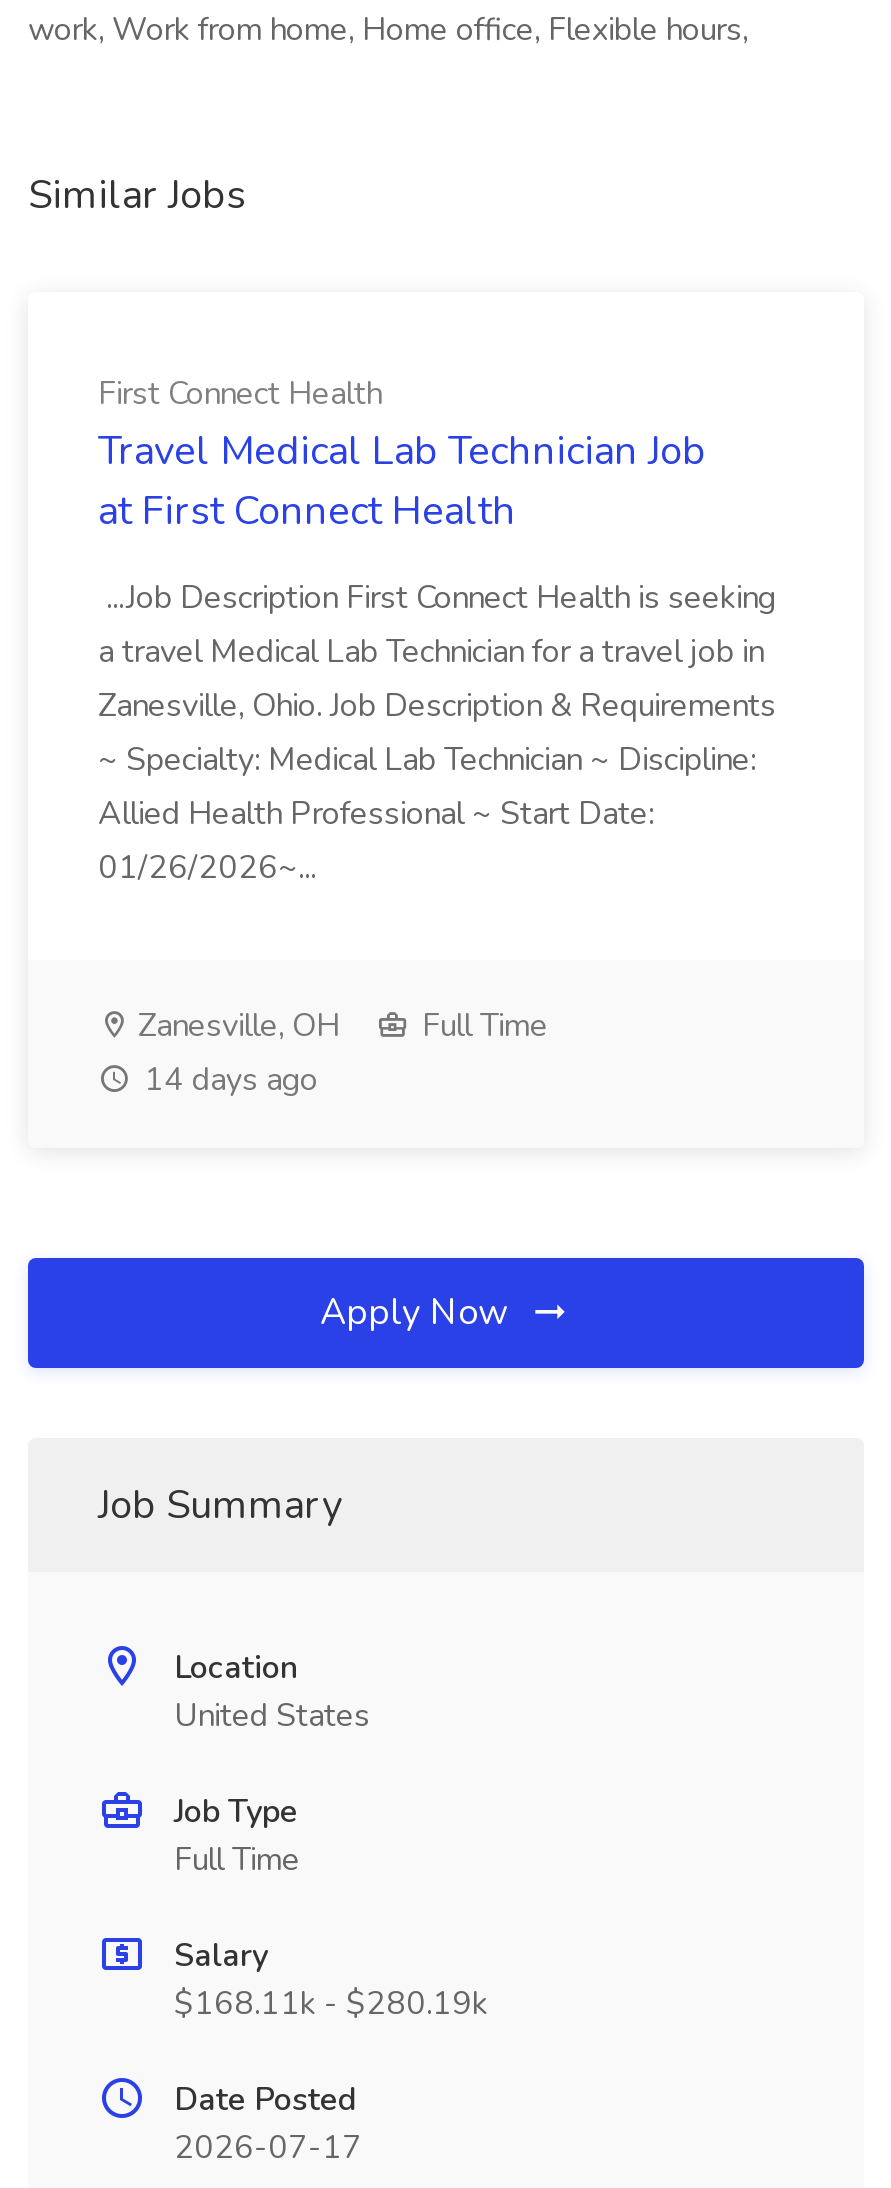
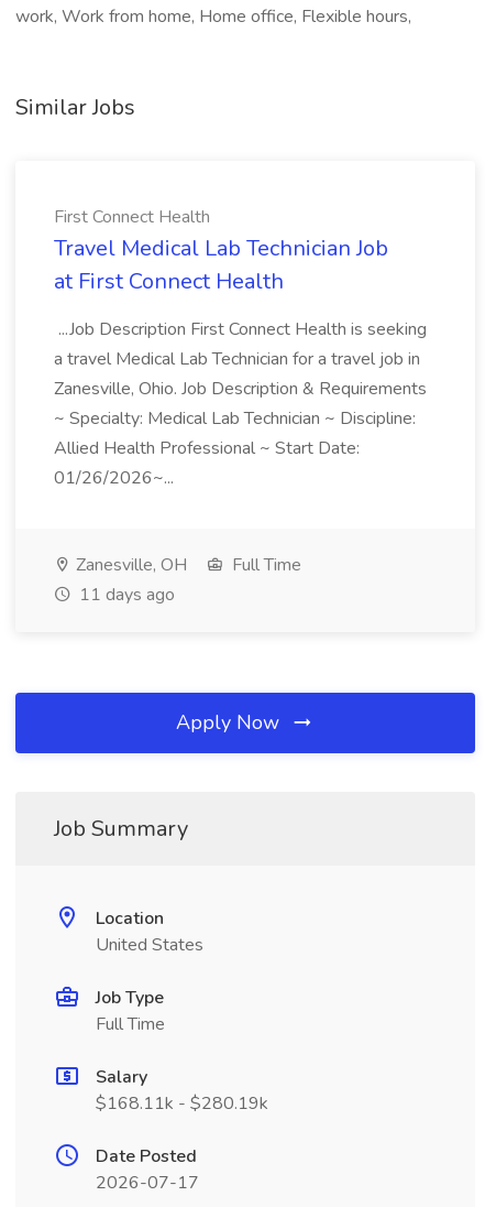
[136,1058,318,1102] 14 days ago -> [75,583,175,607] 11 days ago

